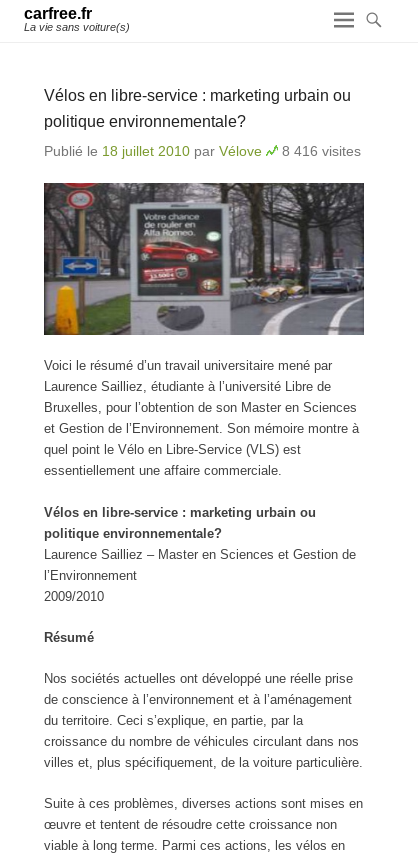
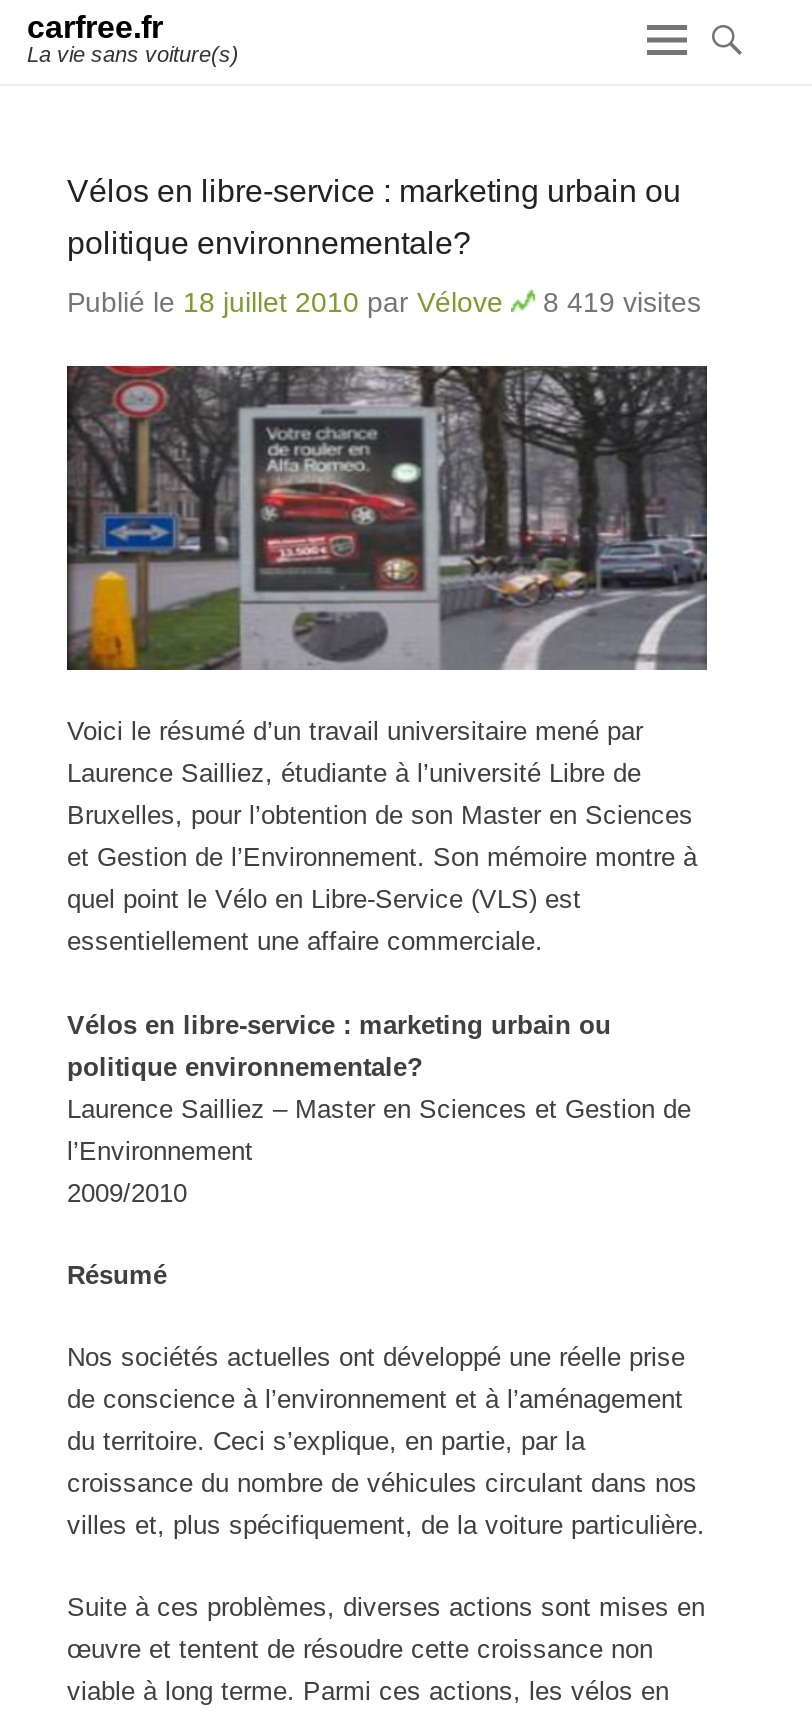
[44,143,361,159] Publié le 18 juillet 2010 par Vélove 8 416 visites -> [67,286,701,318] Publié le 18 juillet 2010 par Vélove 8 419 visites

